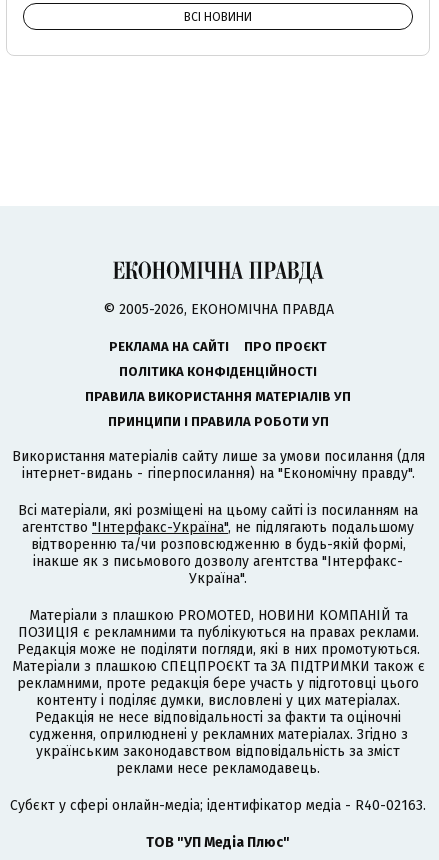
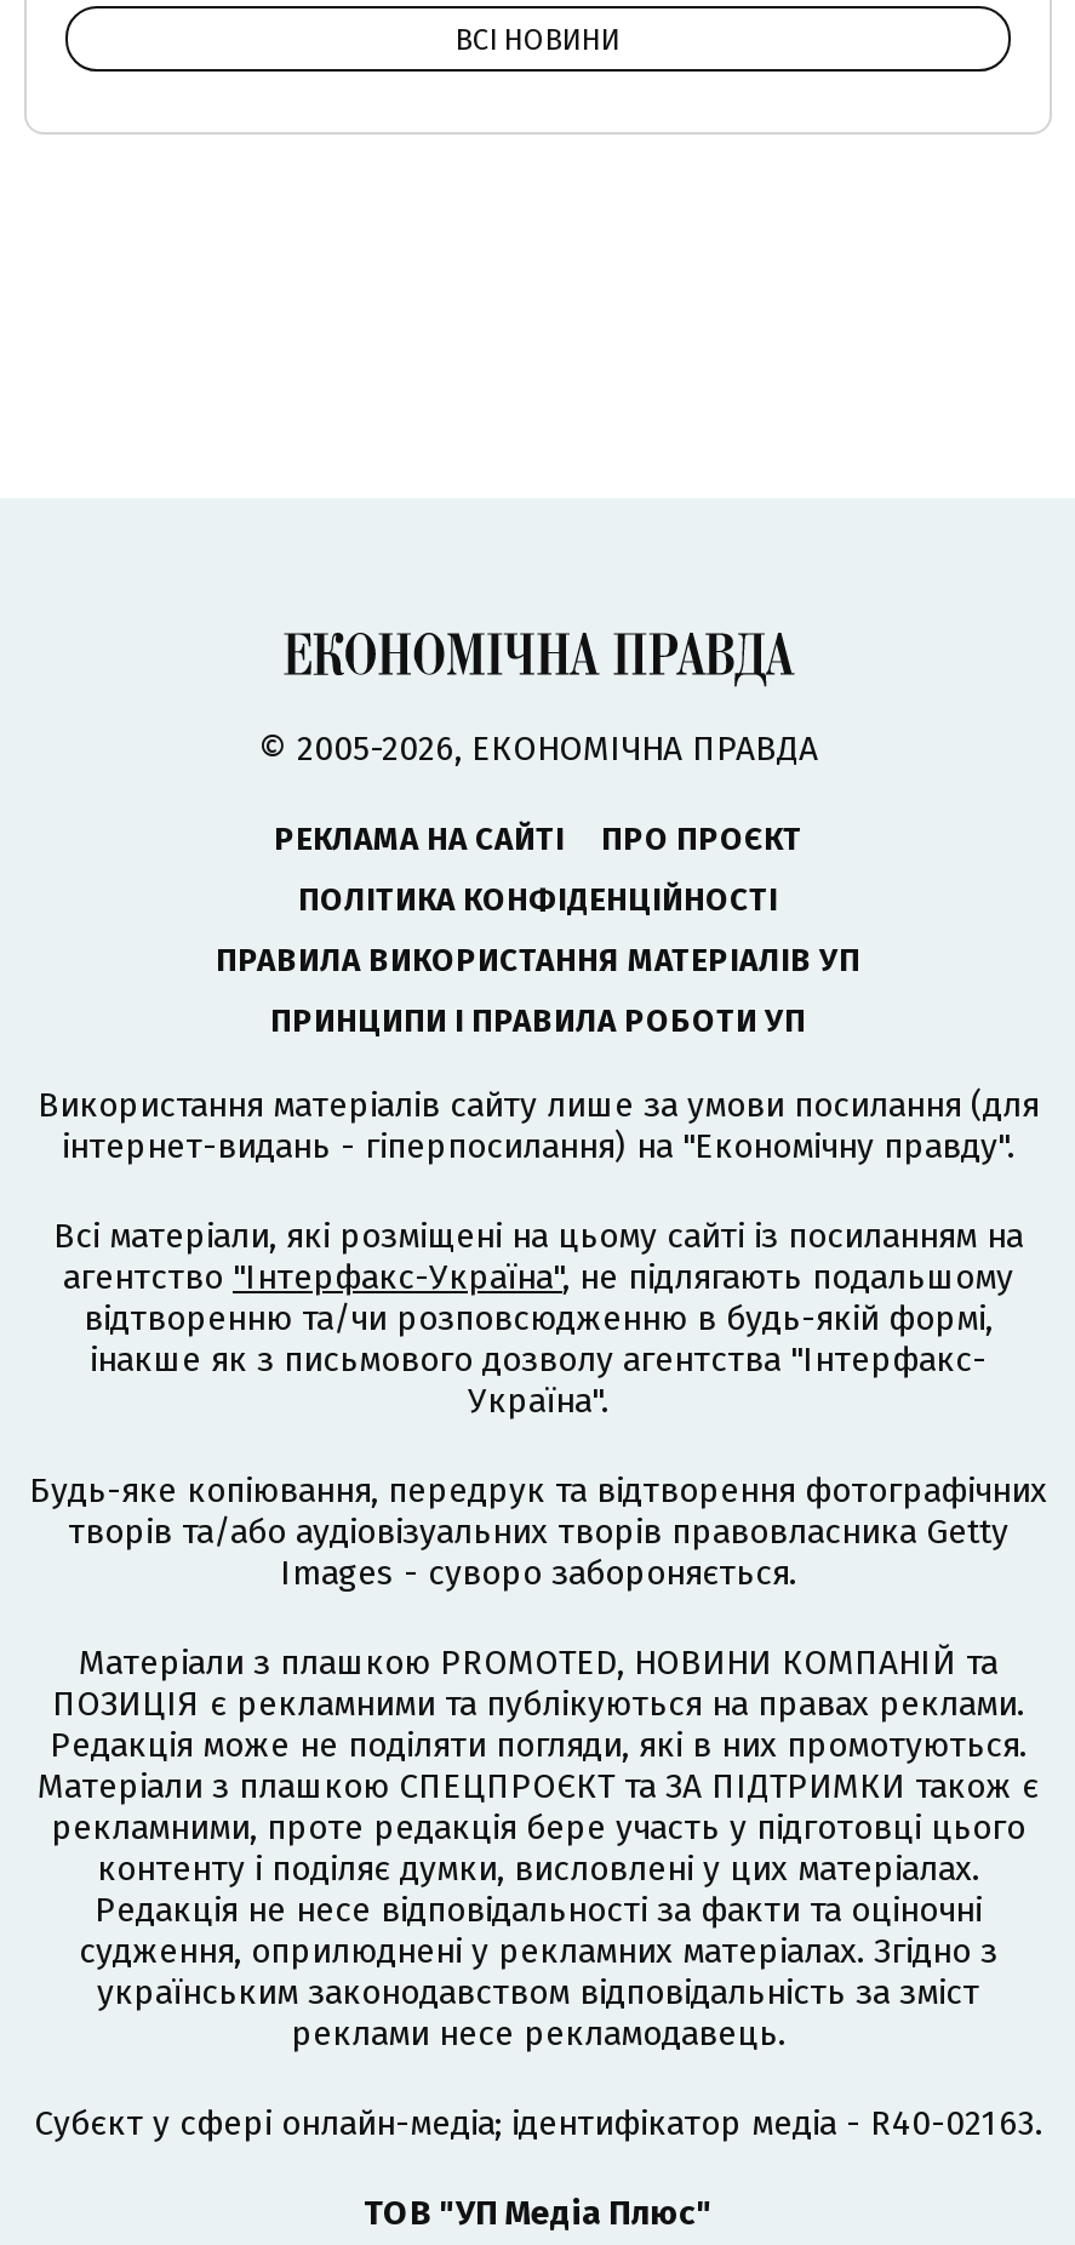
none -> [29,1471,1047,1595] Будь-яке копіювання, передрук та відтворення фотографічних | творів та/або аудіовізуальних творів правовласника Getty | Images - суворо забороняється.

